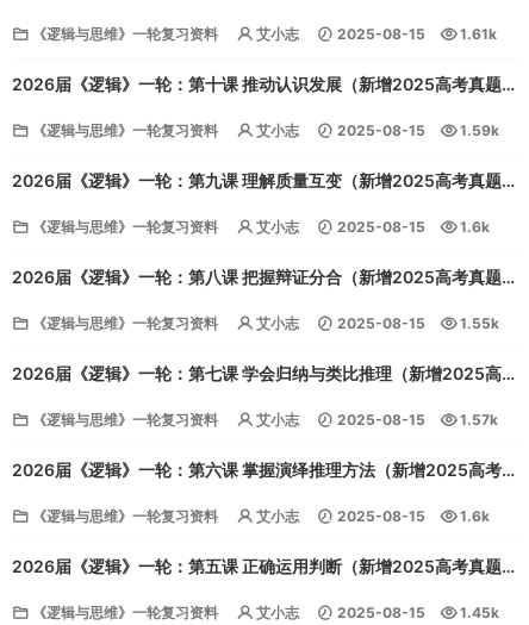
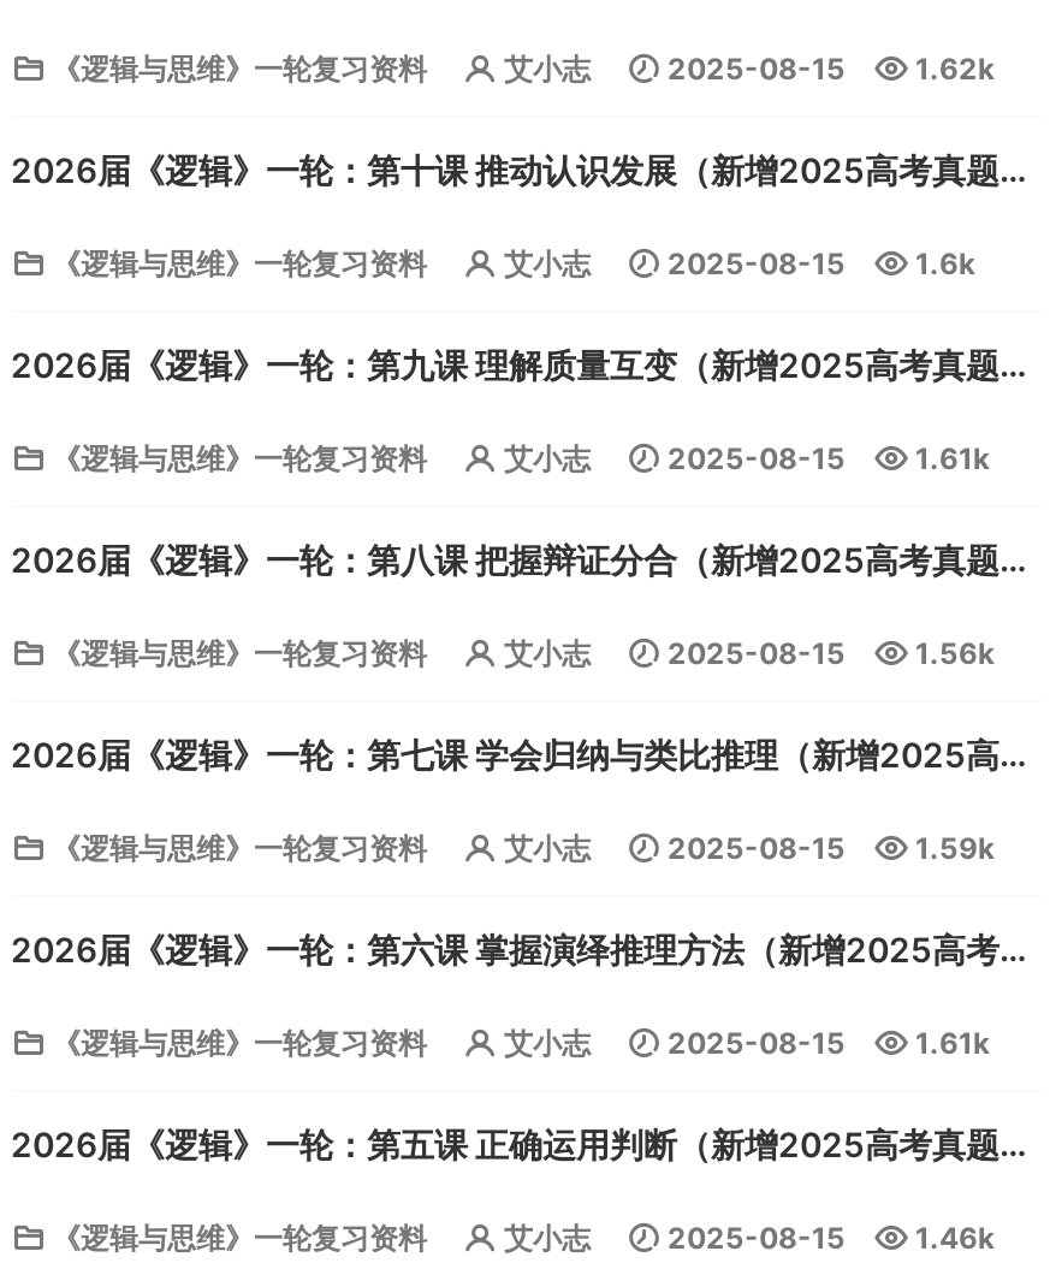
[256,25,497,42] 艾小志 2025-08-15 1.61k -> [504,50,995,86] 艾小志 2025-08-15 1.62k
[256,121,499,139] 艾小志 2025-08-15 1.59k -> [504,245,975,281] 艾小志 2025-08-15 1.6k
[256,217,490,235] 艾小志 2025-08-15 1.6k -> [504,440,990,476] 艾小志 2025-08-15 1.61k
[256,314,499,332] 艾小志 2025-08-15 1.55k -> [504,634,995,670] 艾小志 2025-08-15 1.56k
[256,410,498,428] 艾小志 2025-08-15 1.57k -> [504,829,995,865] 艾小志 2025-08-15 1.59k
[256,507,490,525] 艾小志 2025-08-15 1.6k -> [504,1024,990,1060] 艾小志 2025-08-15 1.61k
[256,603,499,621] 艾小志 2025-08-15 1.45k -> [504,1219,995,1255] 艾小志 2025-08-15 1.46k

